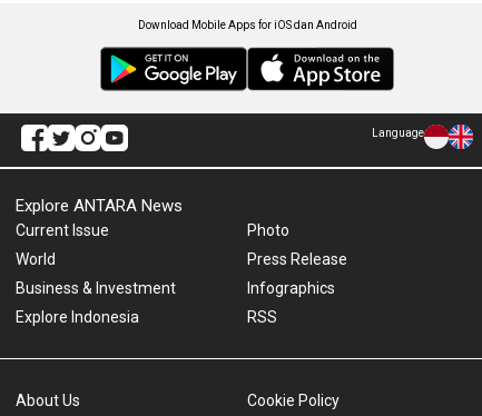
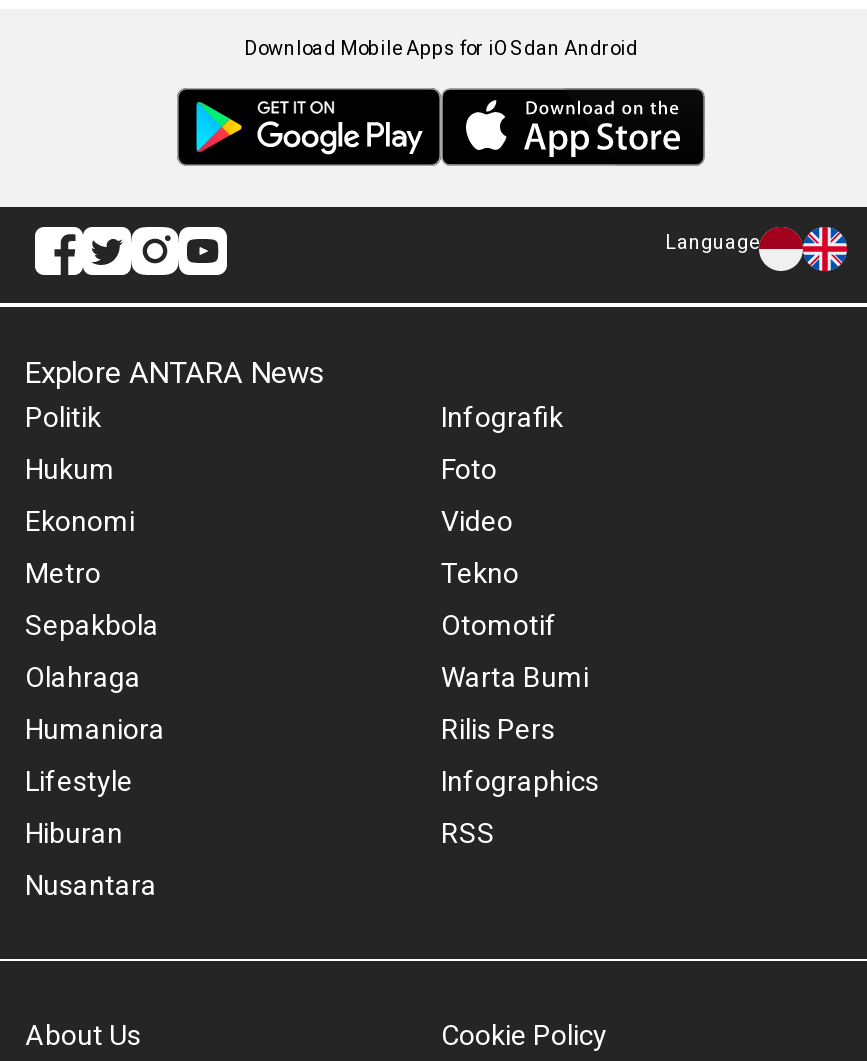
[16,221,176,326] Current Issue | World | Business & Investment | Explore Indonesia -> [25,401,165,901] Politik | Hukum | Ekonomi | Metro | Sepakbola | Olahraga | Humaniora | Lifestyle | Hiburan | Nusantara
[247,221,347,268] Photo | Press Release -> [441,401,589,745] Infografik | Foto | Video | Tekno | Otomotif | Warta Bumi | Rilis Pers

